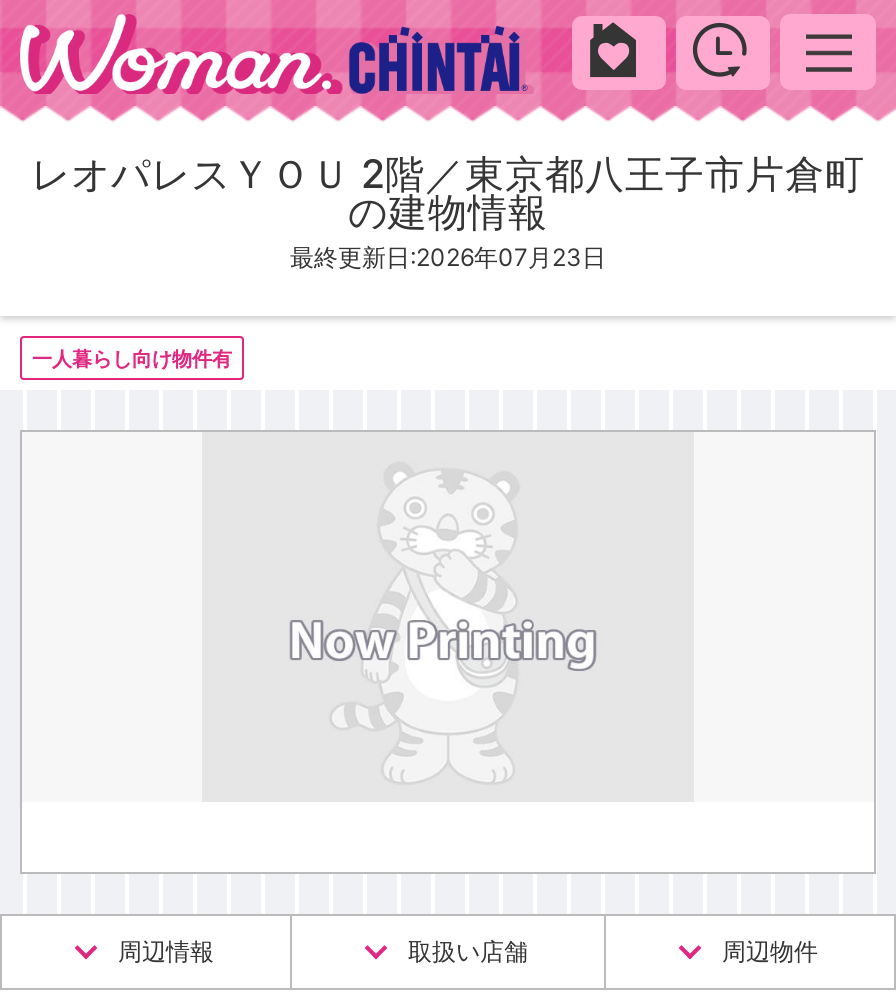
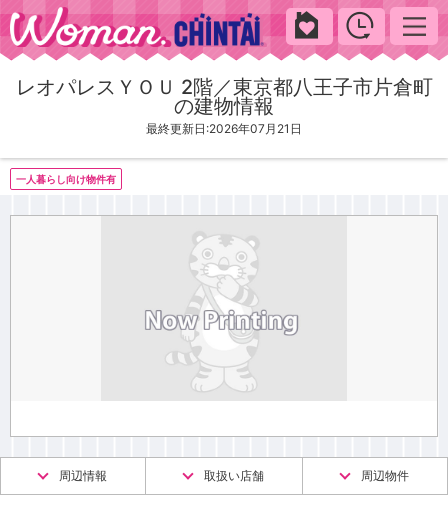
[290,242,606,272] 最終更新日:2026年07月23日 -> [146,121,302,136] 最終更新日:2026年07月21日

